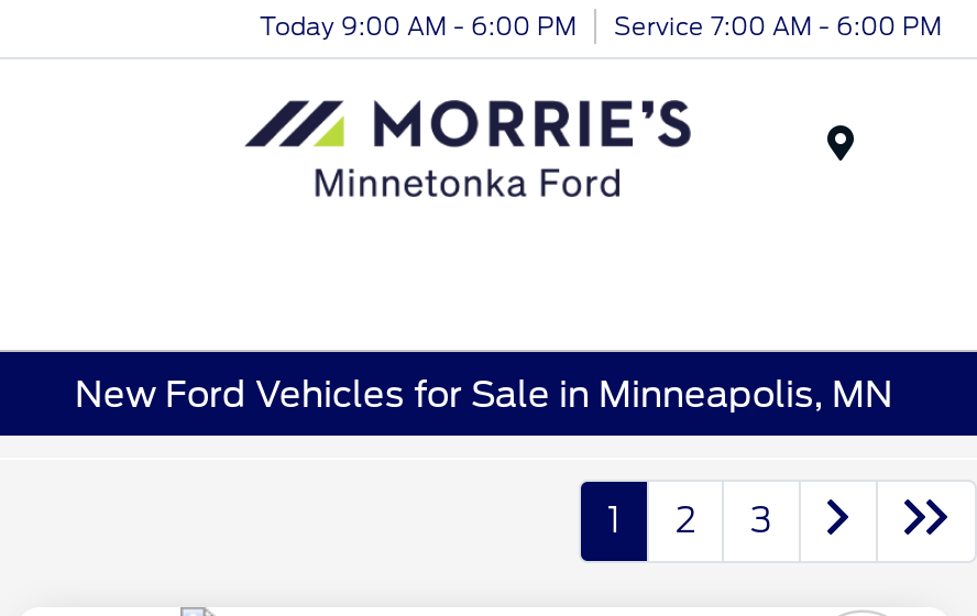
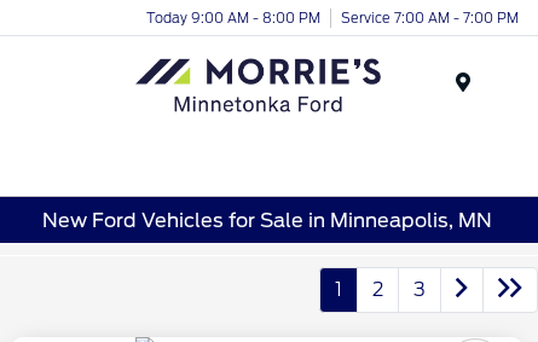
[260,10,577,41] Today 9:00 AM - 6:00 PM -> [146,9,320,26] Today 9:00 AM - 8:00 PM
[614,10,942,41] Service 7:00 AM - 6:00 PM -> [341,9,519,26] Service 7:00 AM - 7:00 PM

